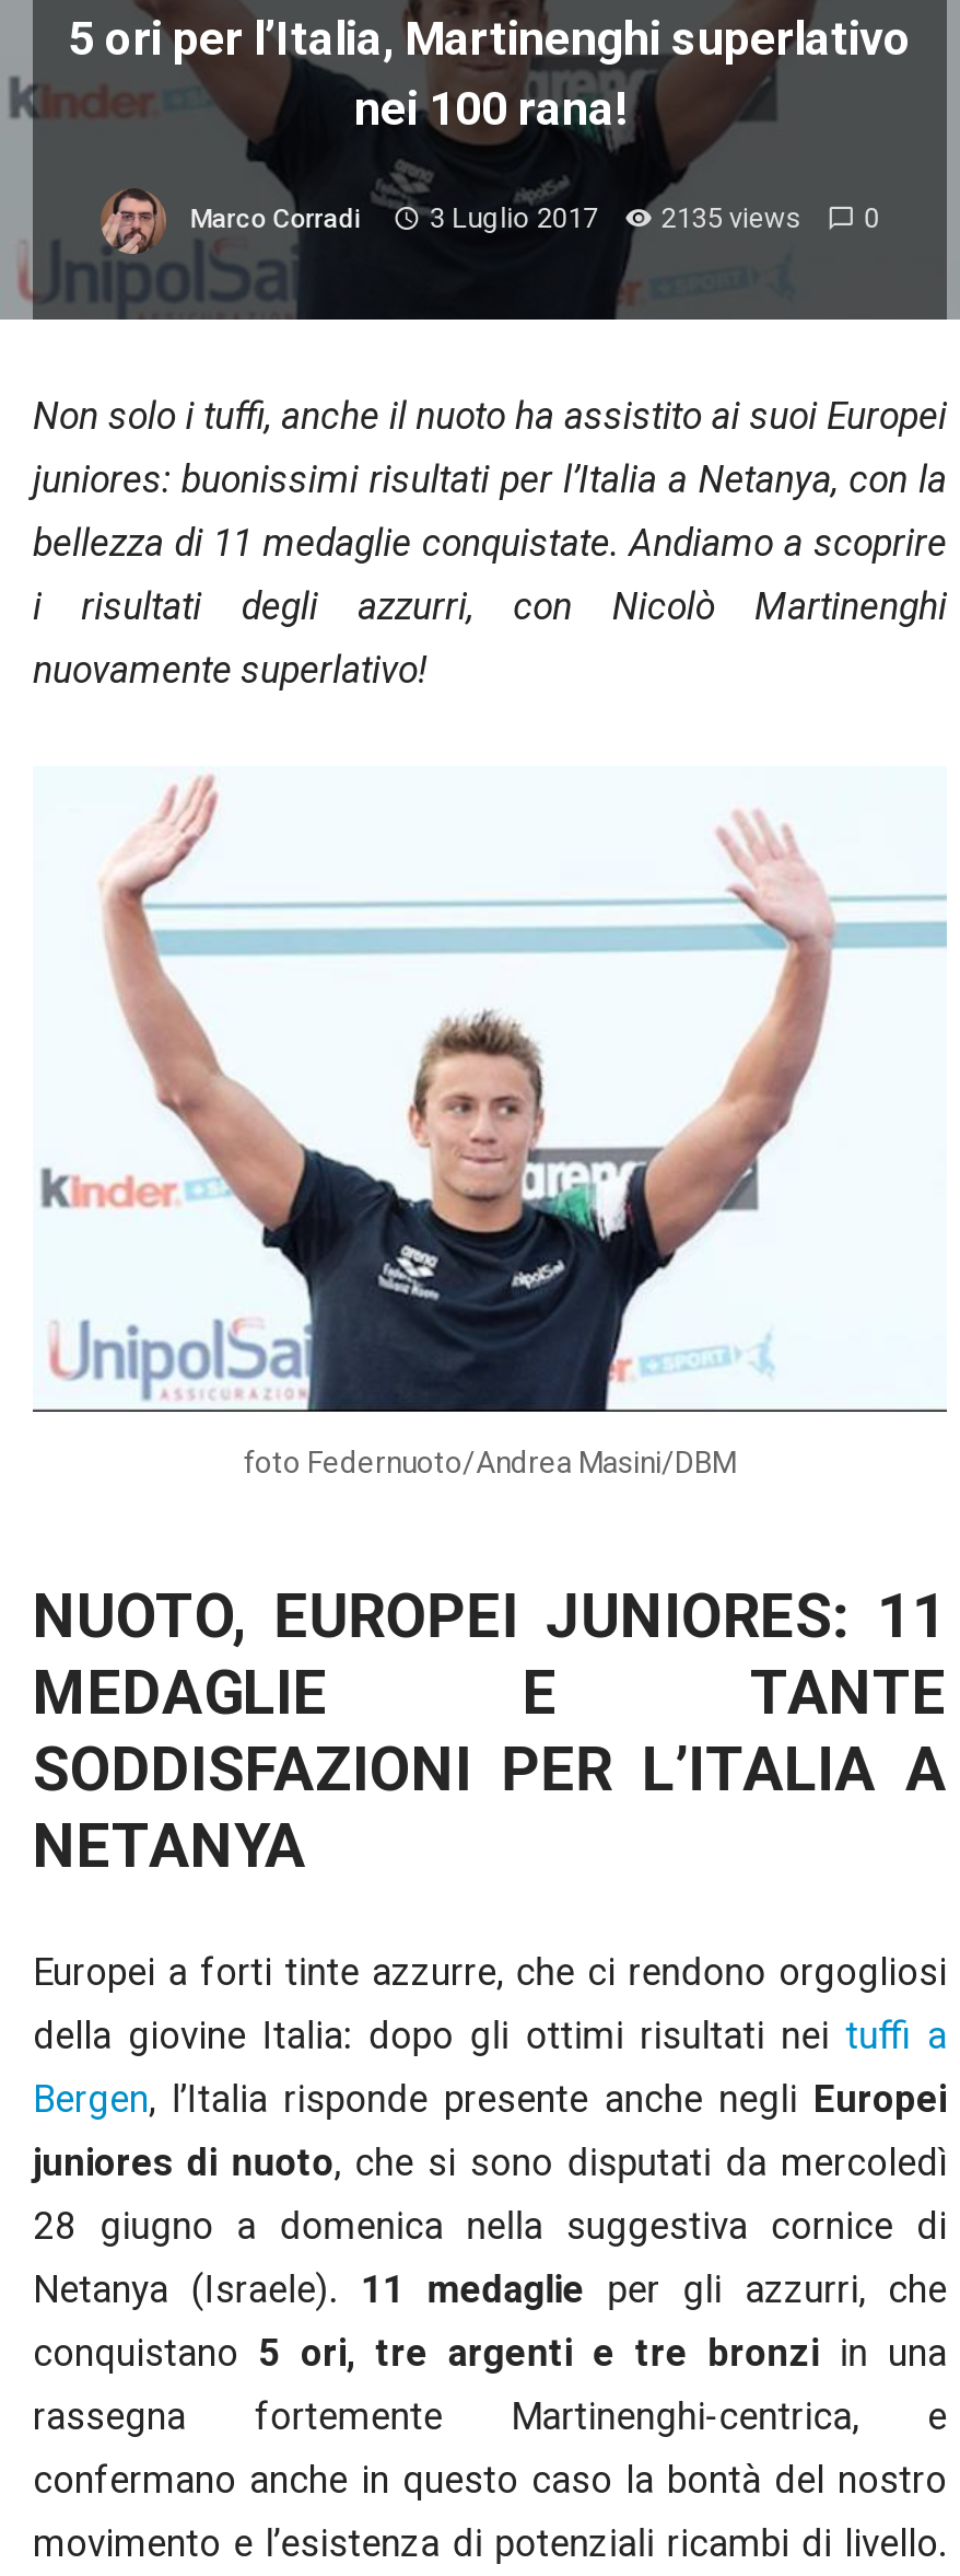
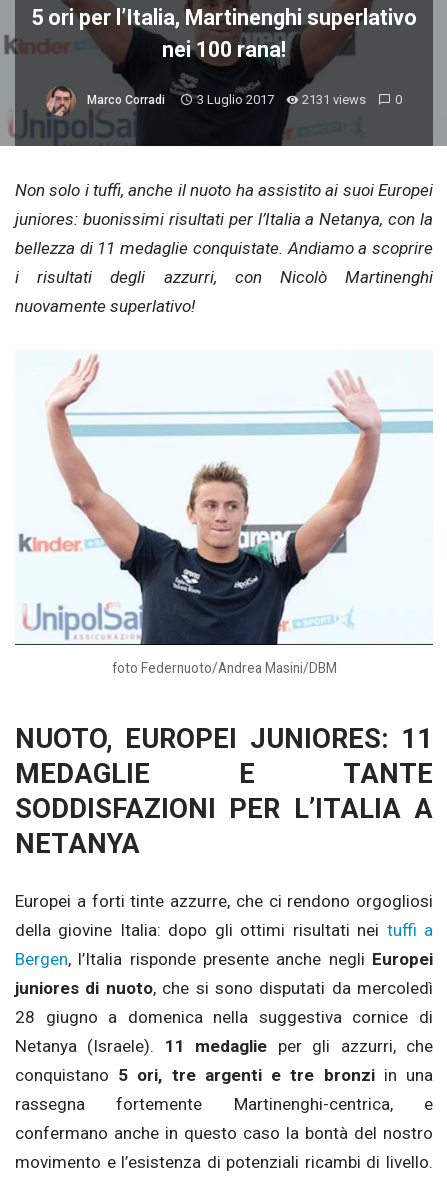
[430,202,880,235] 3 Luglio 2017 2135 views 0 -> [197,92,402,107] 3 Luglio 2017 2131 views 0

